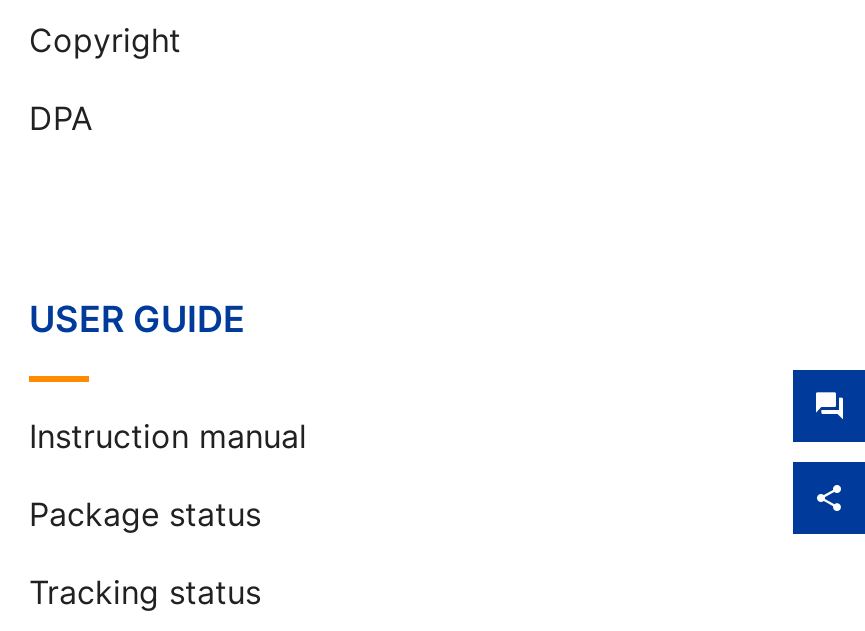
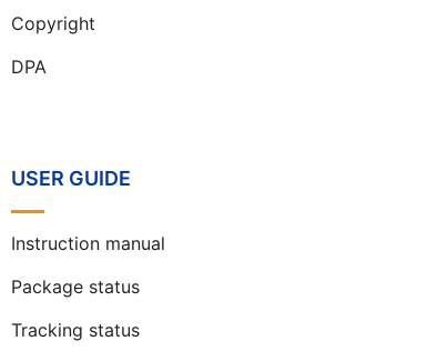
[791,368,859,444] [image] -> none
[791,460,859,536] [image] -> none

